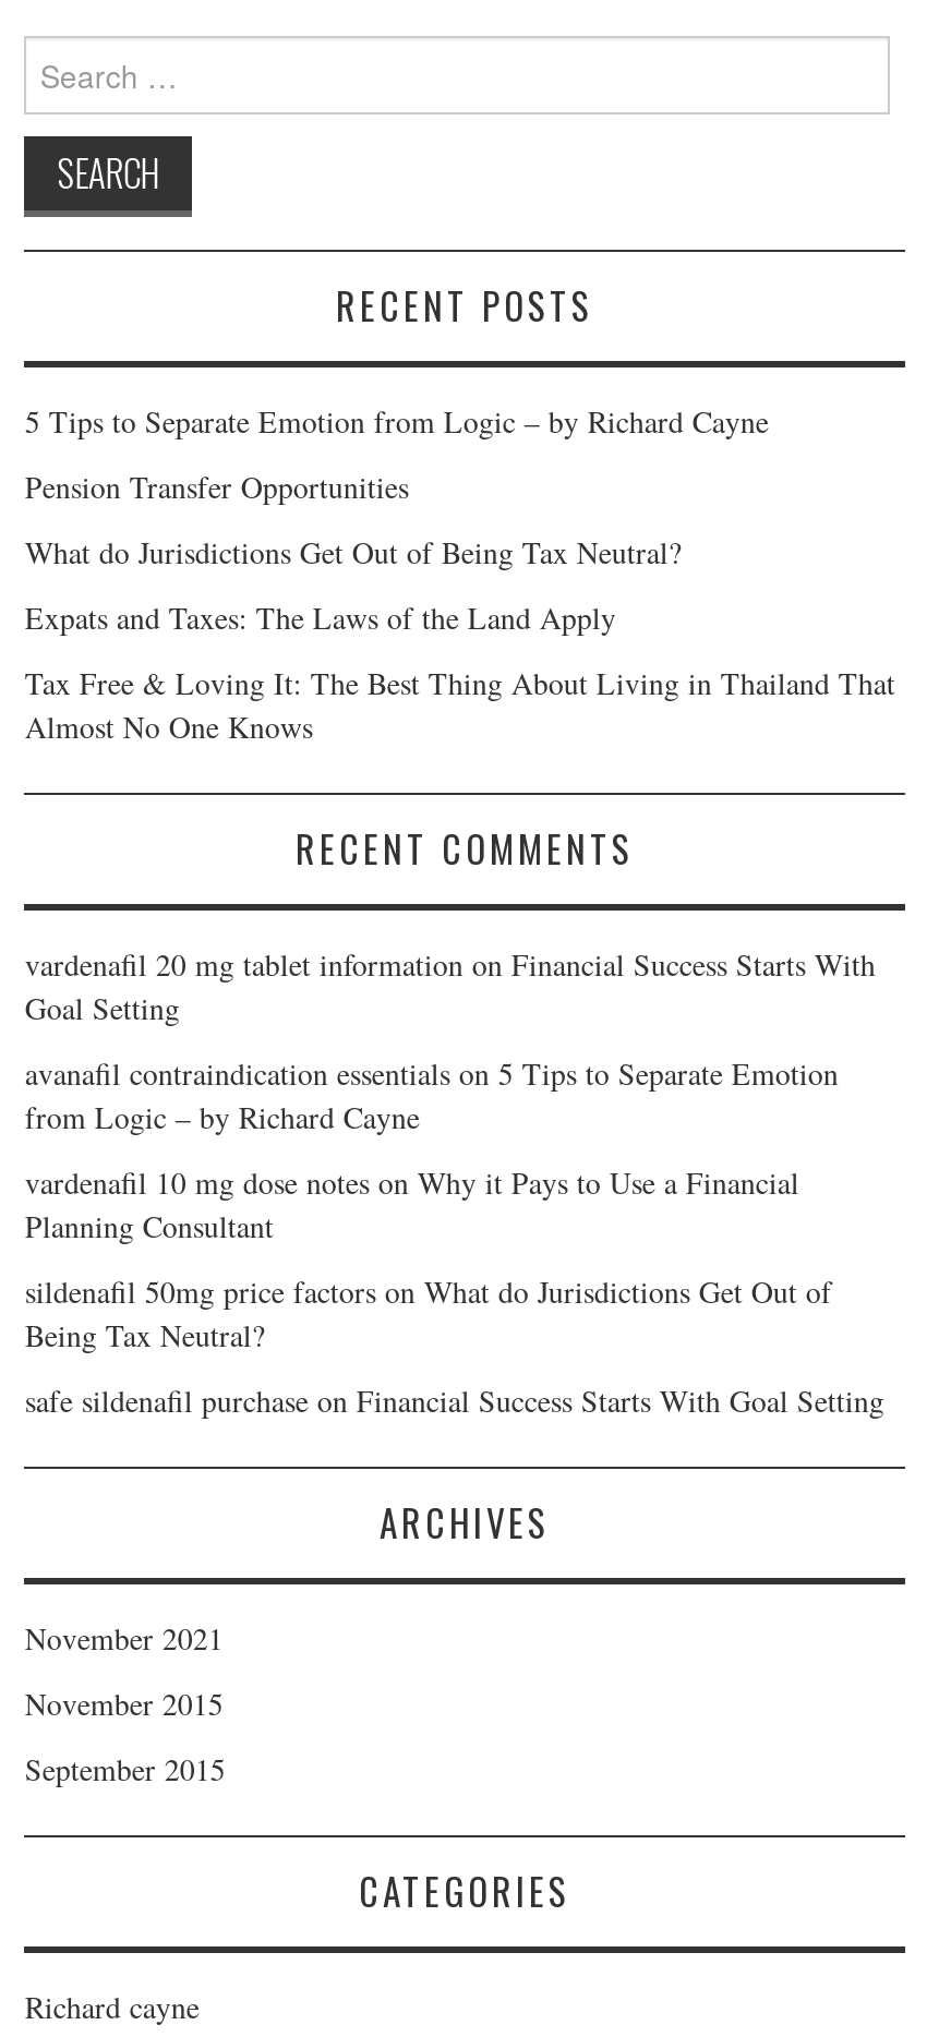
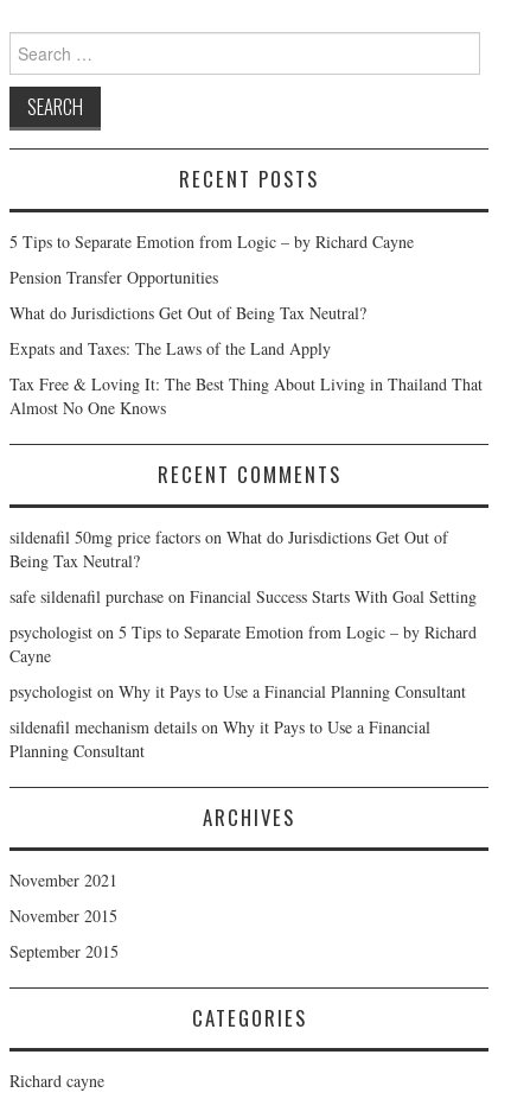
[25,942,876,1202] vardenafil 20 mg tablet information on Financial Success Starts With | Goal Setting | avanafil contraindication essentials on 5 Tips to Separate Emotion | from Logic – by Richard Cayne | vardenafil 10 mg dose notes on Why it Pays to Use a Financial -> none
moved [25,1204,274,1246] -> [10,739,145,761]: Planning Consultant
moved [25,1270,884,1420] -> [10,525,477,607]: sildenafil 50mg price factors on What do Jurisdictions Get Out of | Being Tax Neutral? | safe sildenafil purchase on Financial Success Starts With Goal Setting
none -> [10,620,477,738] psychologist on 5 Tips to Separate Emotion from Logic – by Richard | Cayne | psychologist on Why it Pays to Use a Financial Planning Consultant | sildenafil mechanism details on Why it Pays to Use a Financial

